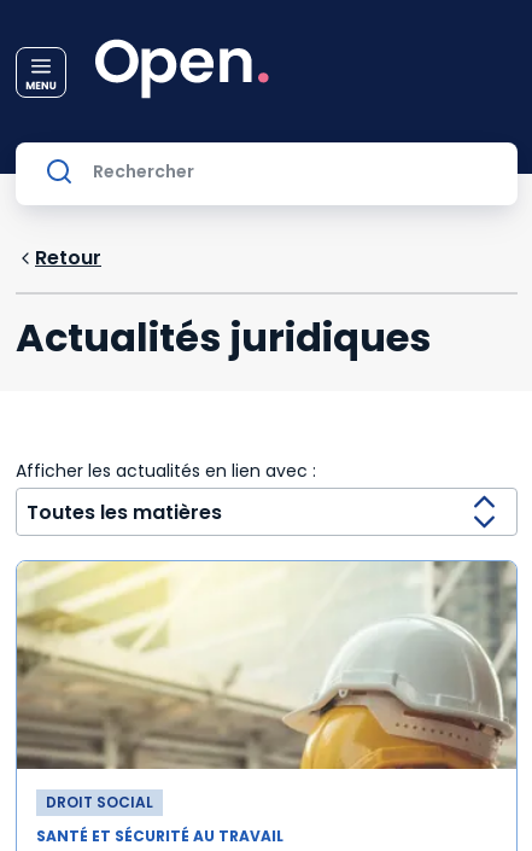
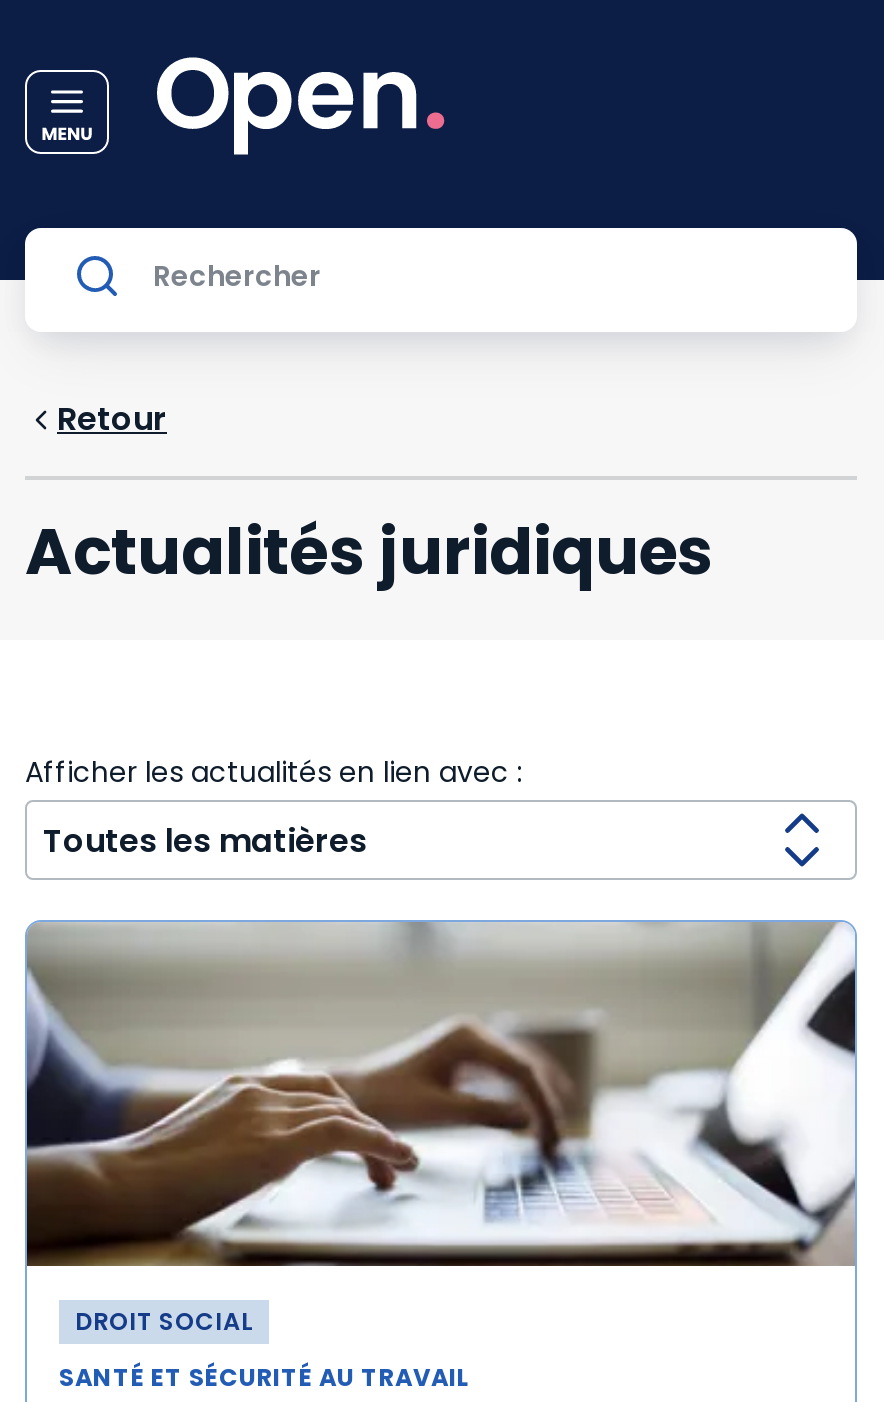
[16,561,518,770] [image] -> [25,920,857,1268] [image]

